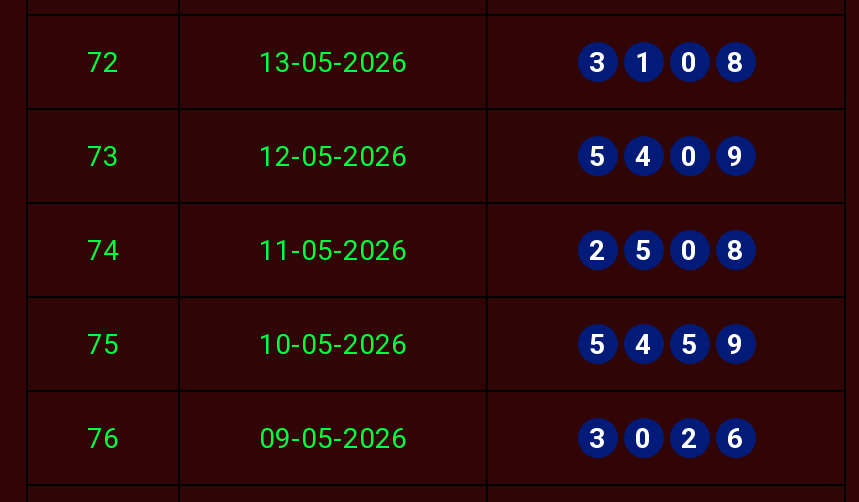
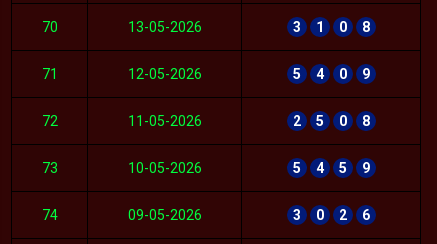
[87,46,119,78] 72 -> [41,19,57,35] 70
[87,140,119,172] 73 -> [41,66,57,82] 71
[87,234,119,266] 74 -> [41,113,57,129] 72
[87,328,119,360] 75 -> [41,160,57,176] 73
[87,422,119,454] 76 -> [41,207,57,223] 74

